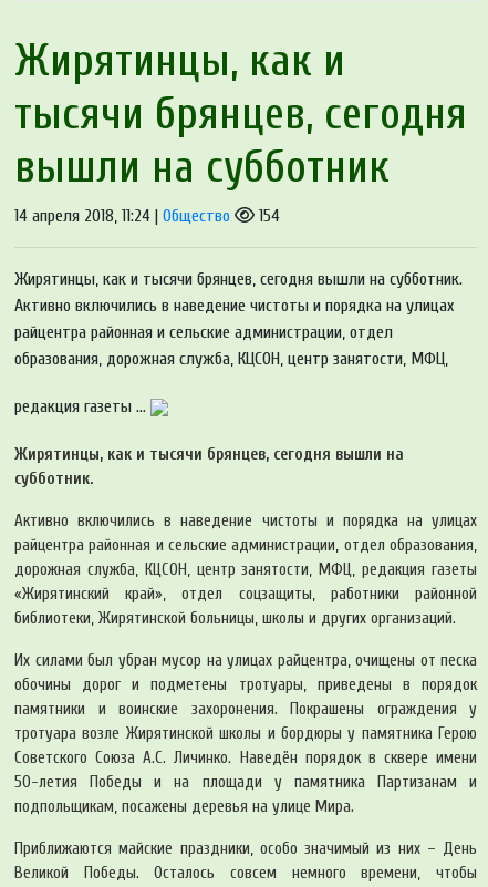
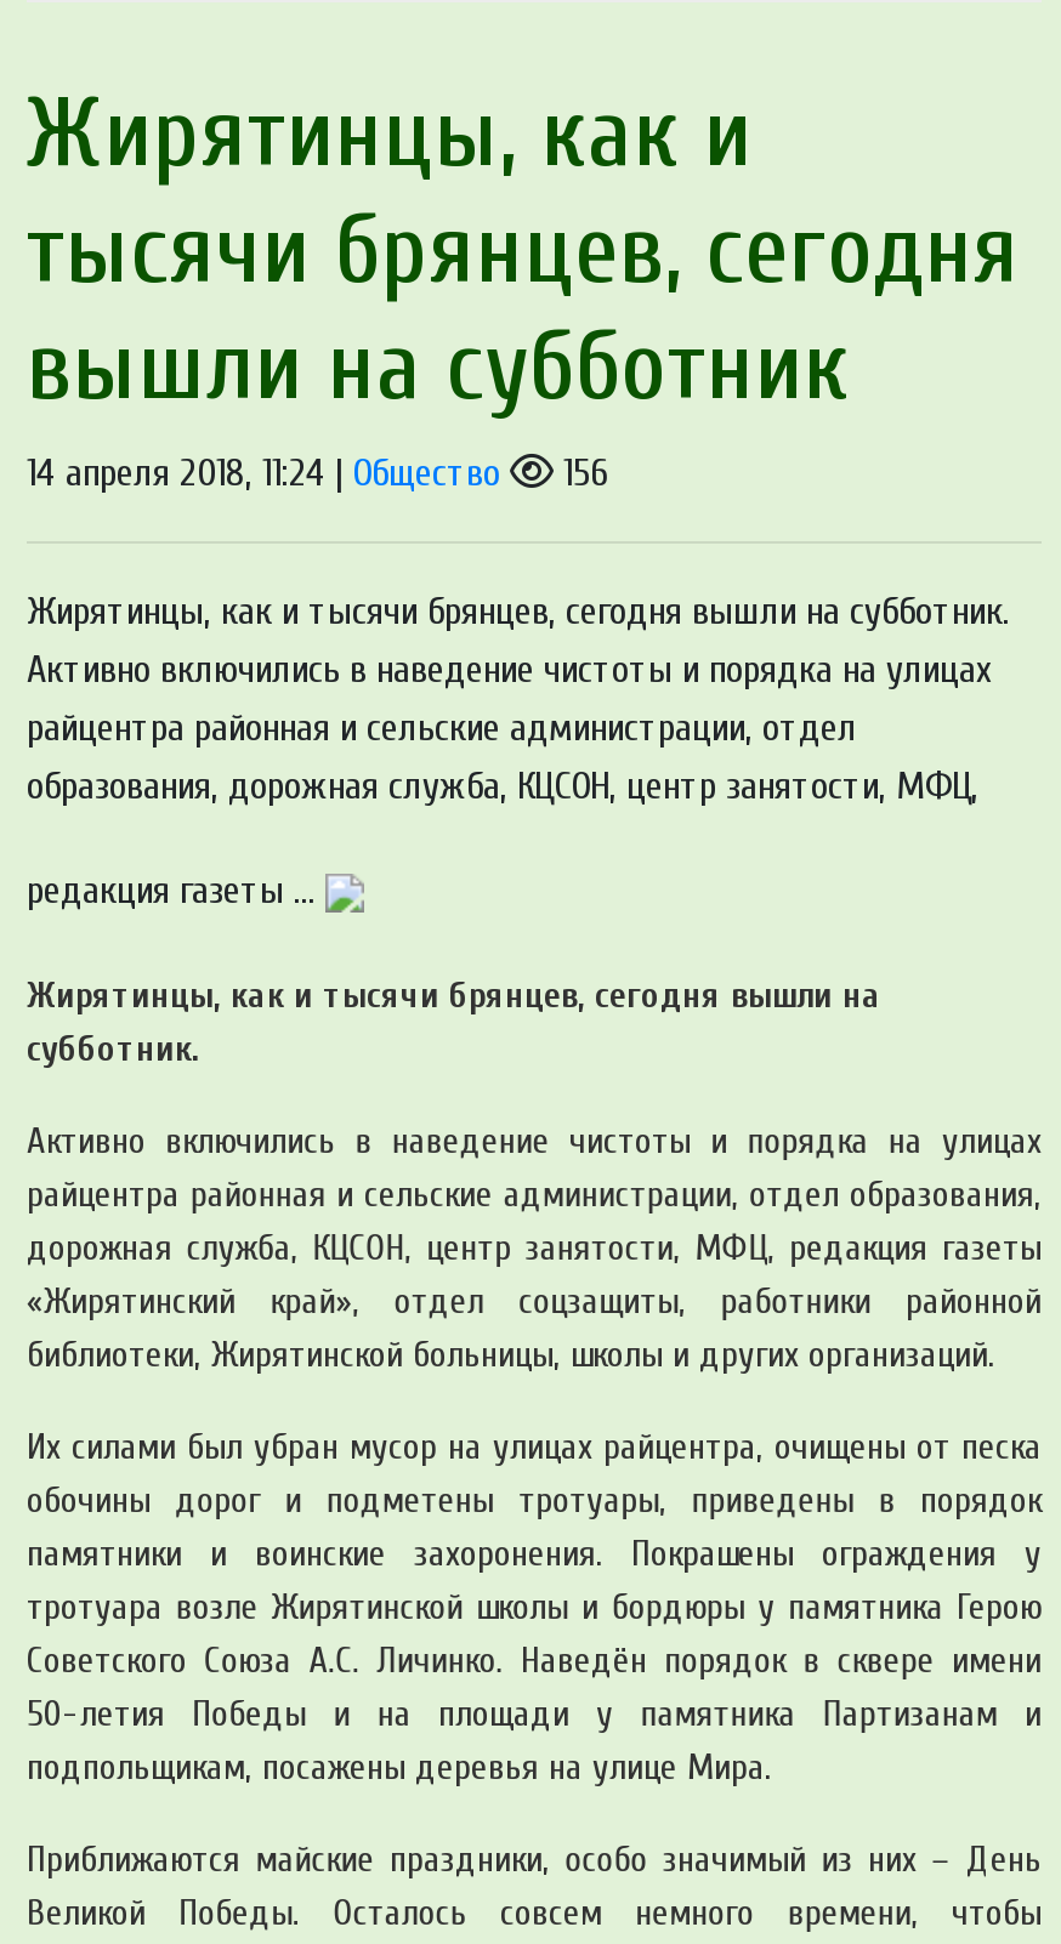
[255,206,280,226] 154 -> [554,451,607,495] 156

